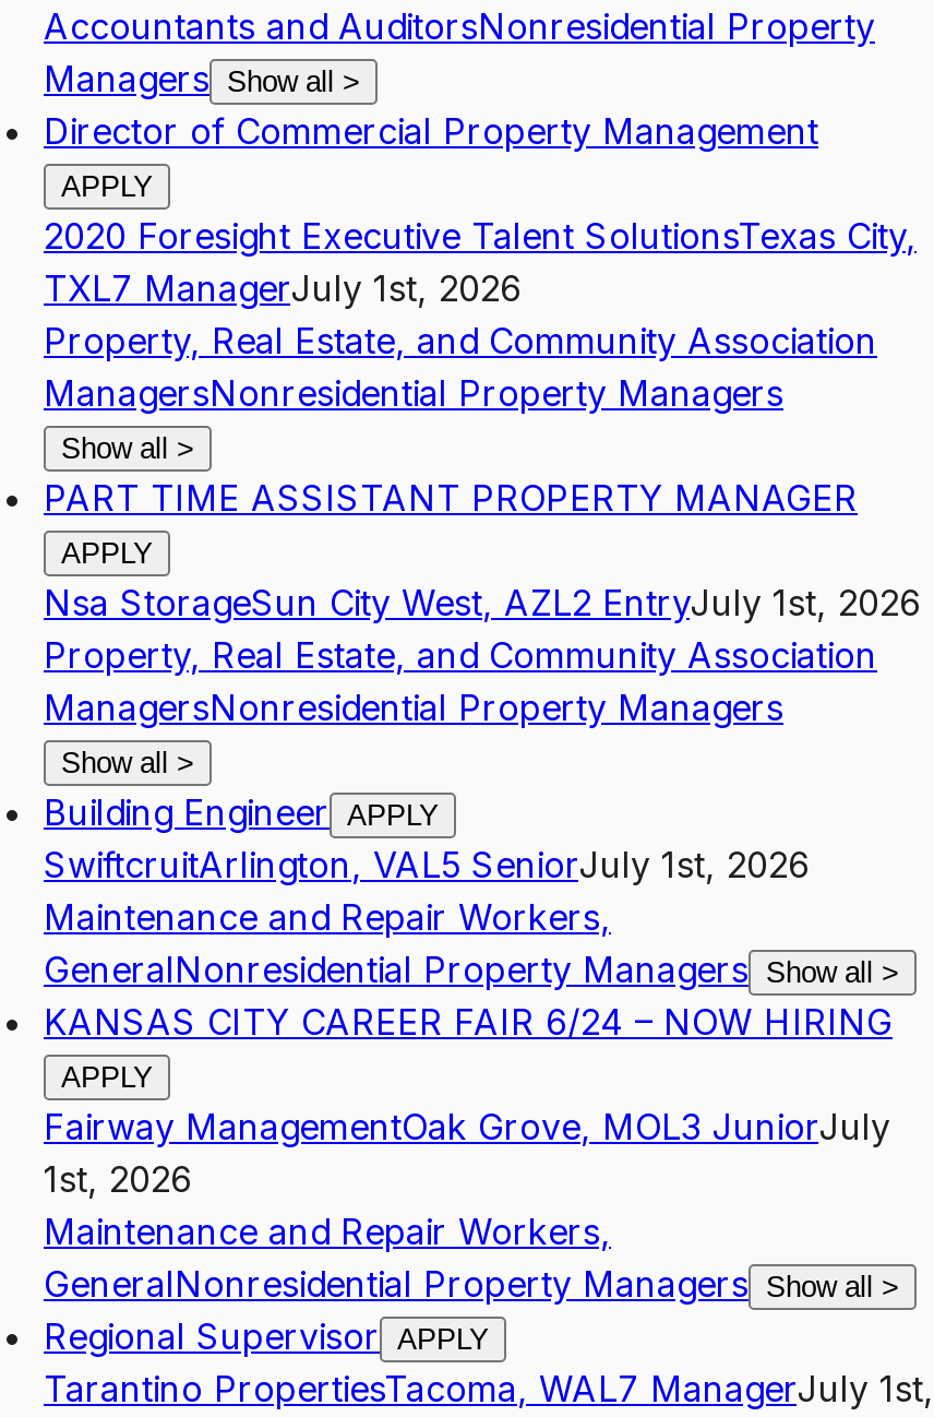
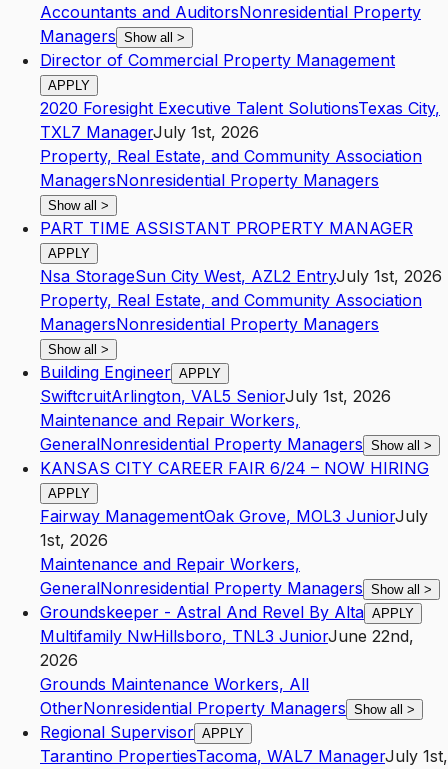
none -> [40,602,415,718] Groundskeeper - Astral And Revel By Alta APPLY | Multifamily NwHillsboro, TN L3 JuniorJune 22nd, | 2026 | Grounds Maintenance Workers, All | OtherNonresidential Property Managers Show all>

